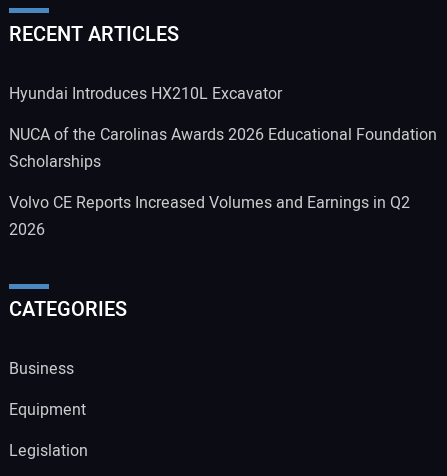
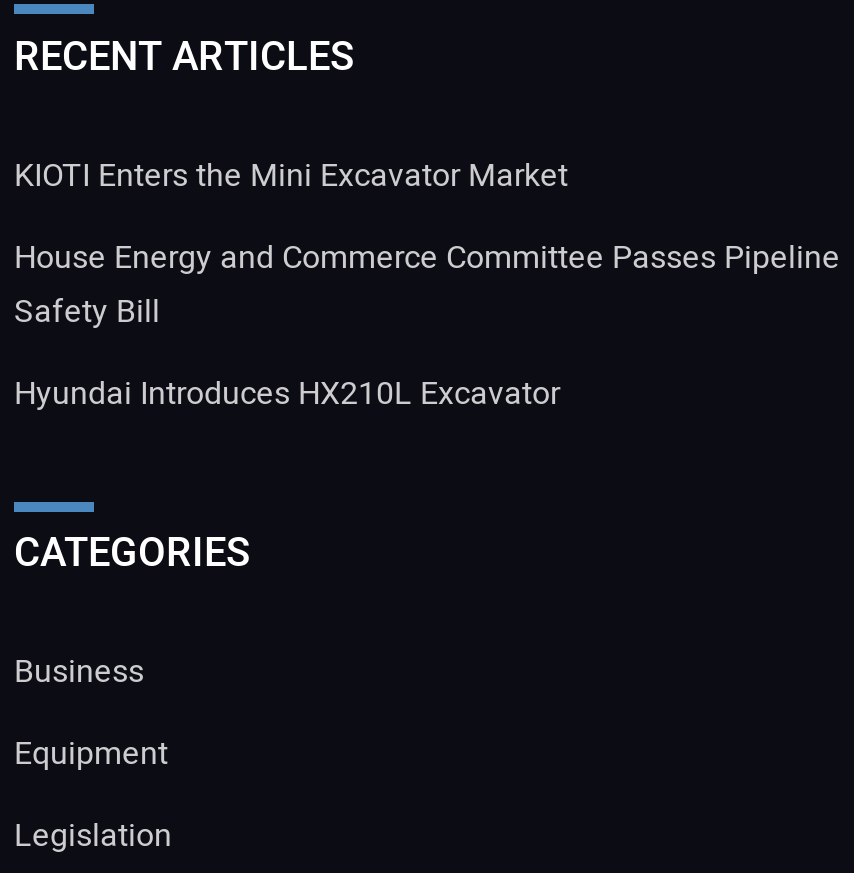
none -> [14,151,840,335] KIOTI Enters the Mini Excavator Market | House Energy and Commerce Committee Passes Pipeline | Safety Bill
moved [9,81,282,105] -> [14,369,560,417]: Hyundai Introduces HX210L Excavator
[9,122,437,241] NUCA of the Carolinas Awards 2026 Educational Foundation | Scholarships | Volvo CE Reports Increased Volumes and Earnings in Q2 | 2026 -> none

